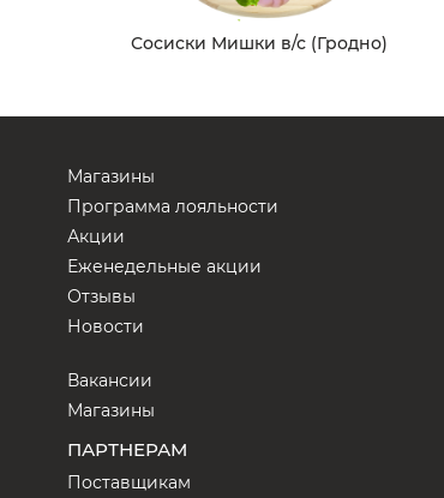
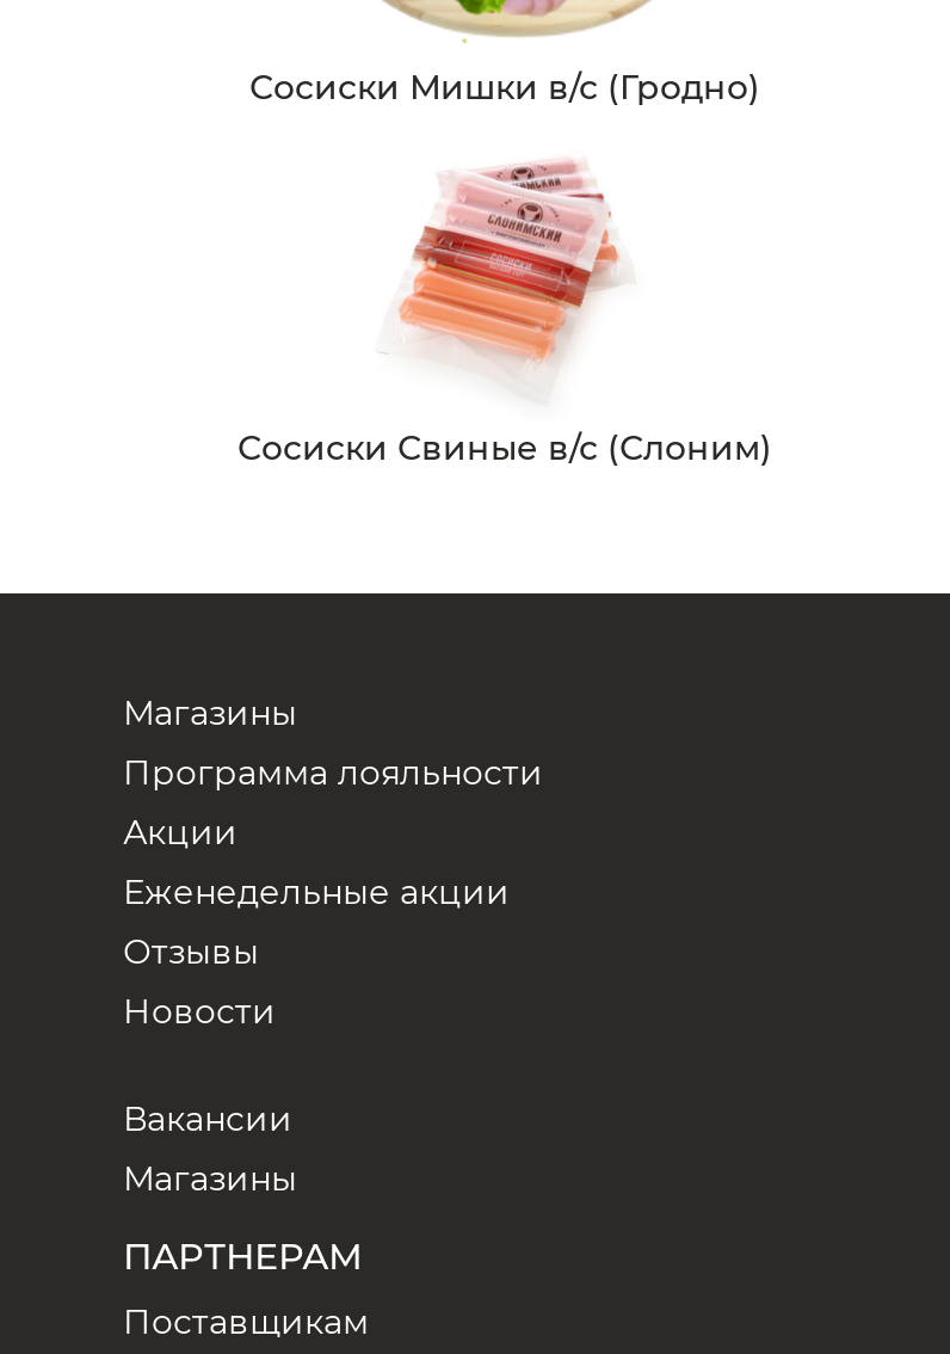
none -> [237,158,772,470] [image] | Сосиски Свиные в/с (Слоним)

